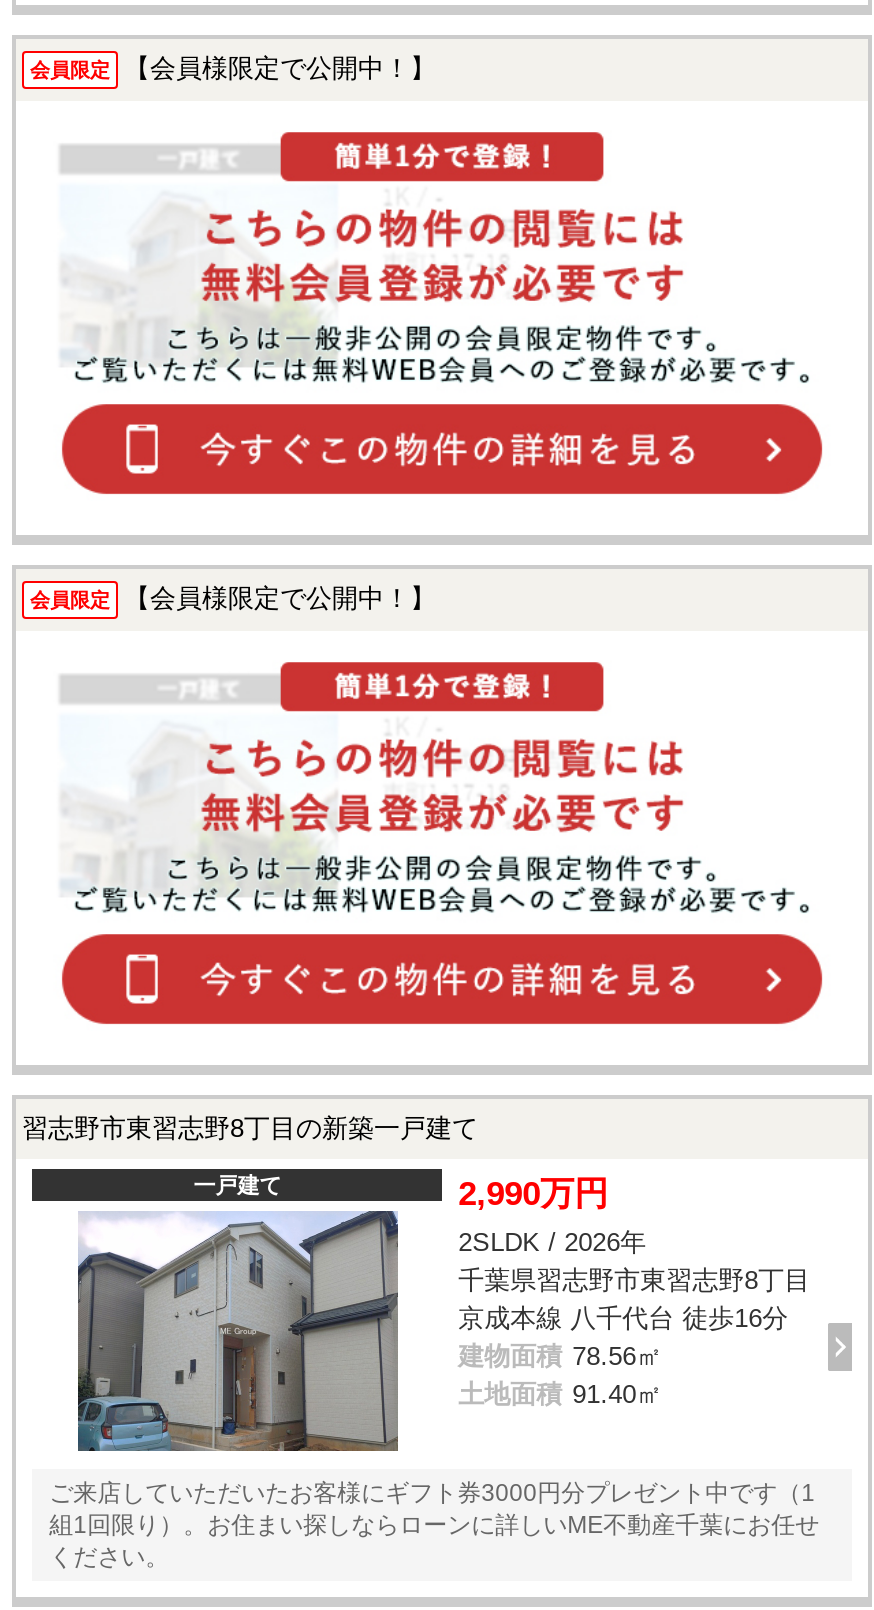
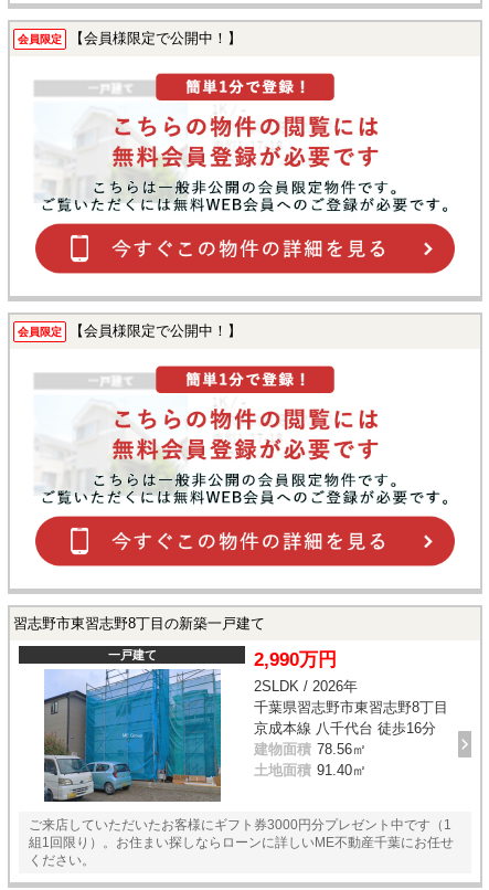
[78,1209,400,1453] [image] -> [44,668,222,803] [image]

